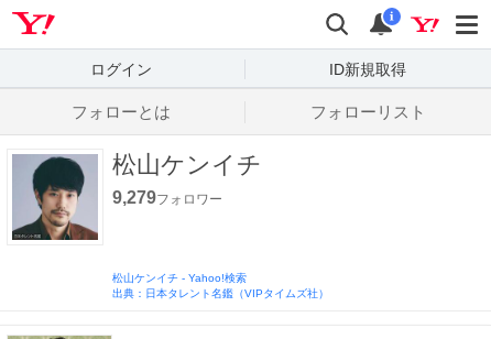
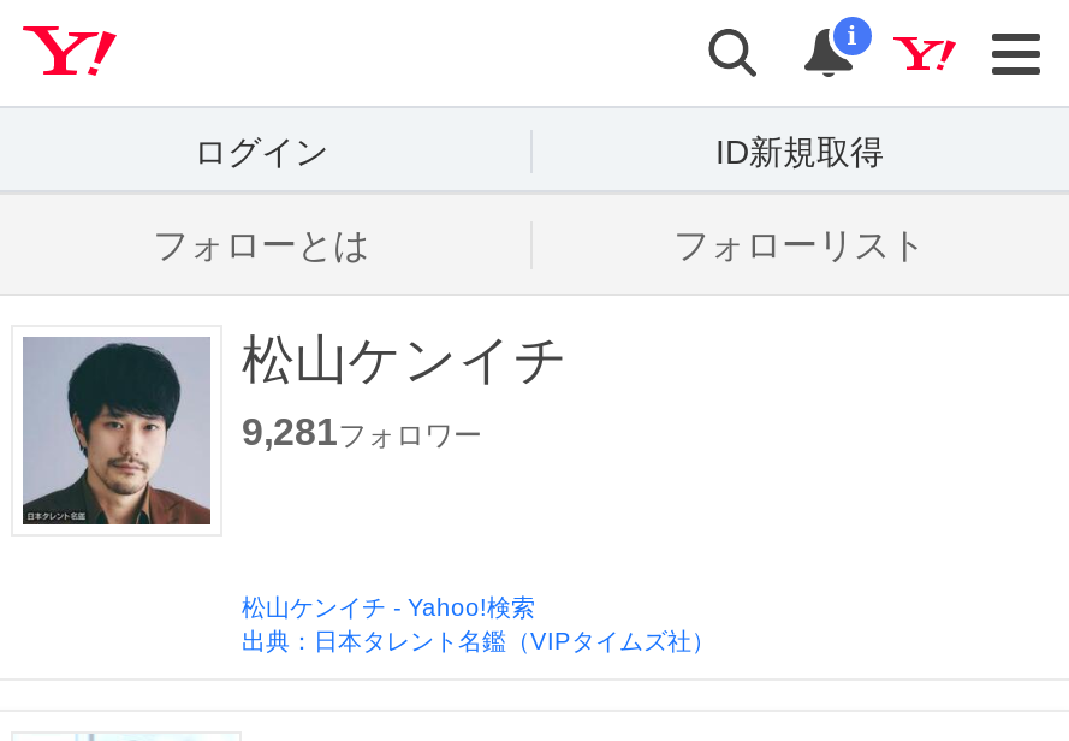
[112,188,222,207] 9,279フォロワー -> [242,411,482,452] 9,281フォロワー

